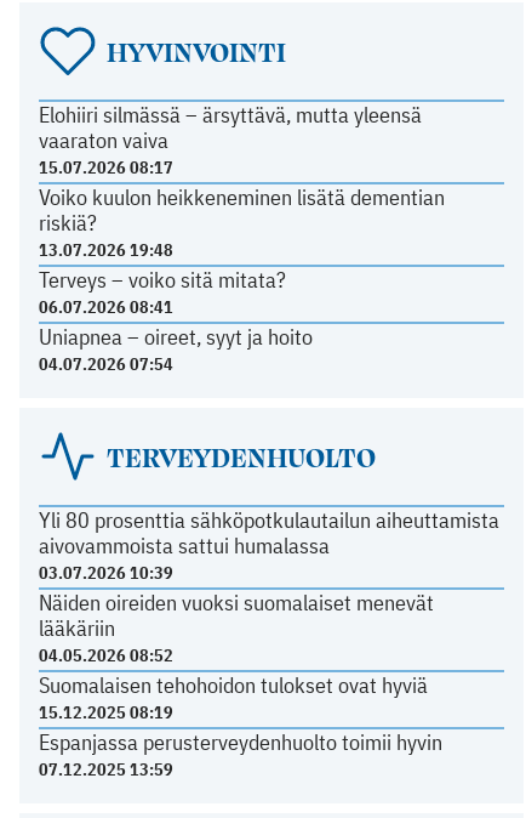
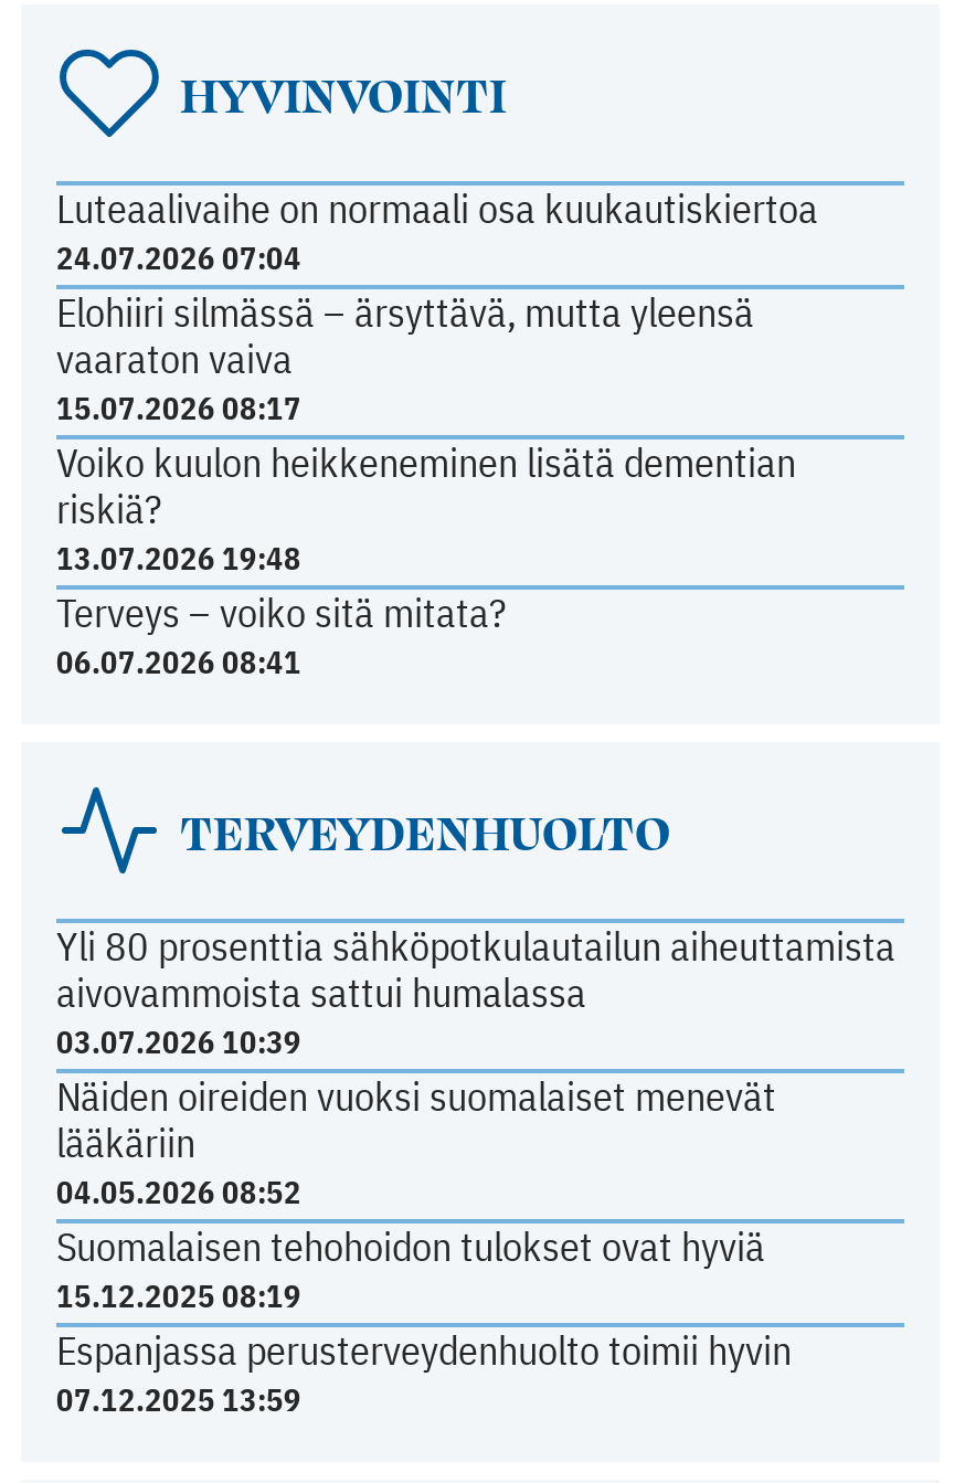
none -> [56,184,818,279] Luteaalivaihe on normaali osa kuukautiskiertoa | 24.07.2026 07:04
moved [39,101,445,318] -> [56,288,796,683]: Elohiiri silmässä – ärsyttävä, mutta yleensä | vaaraton vaiva | 15.07.2026 08:17 | Voiko kuulon heikkeneminen lisätä dementian | riskiä? | 13.07.2026 19:48 | Terveys – voiko sitä mitata? | 06.07.2026 08:41
[39,323,313,375] Uniapnea – oireet, syyt ja hoito | 04.07.2026 07:54 -> none

